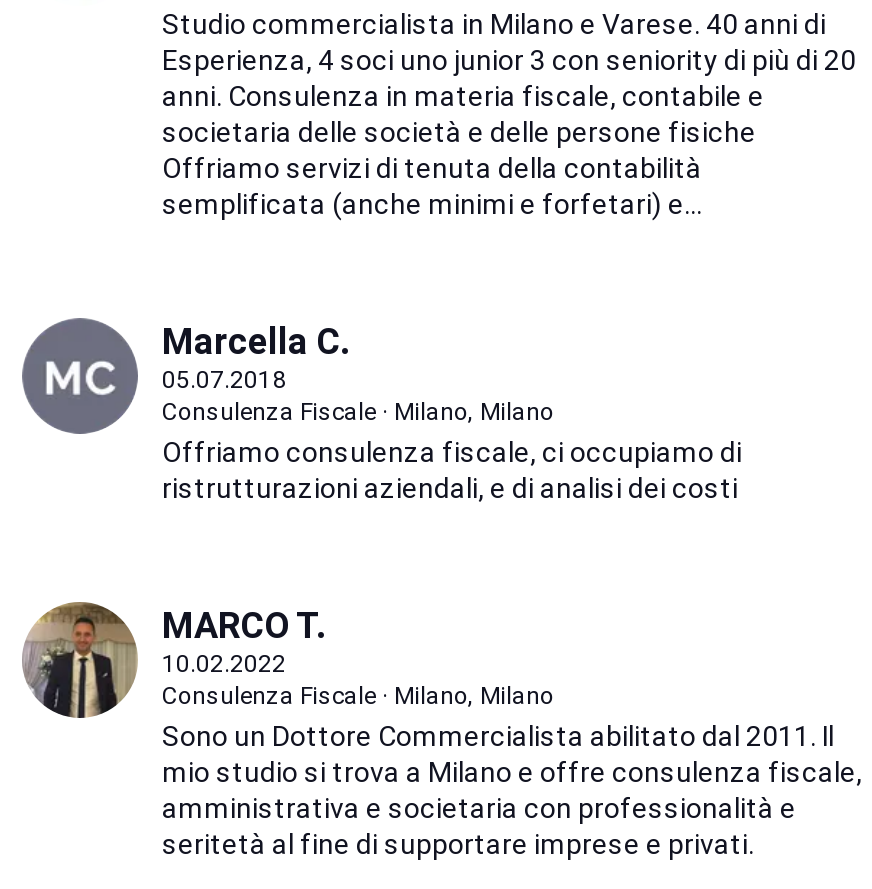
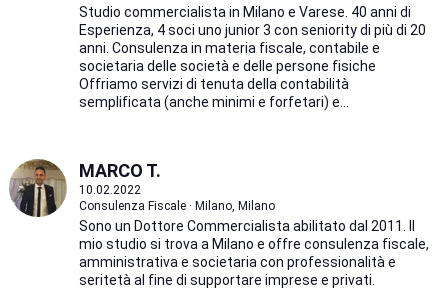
[24,318,742,504] [image] | Marcella C. | 05.07.2018 | Consulenza Fiscale · Milano, Milano | Offriamo consulenza fiscale, ci occupiamo di | ristrutturazioni aziendali, e di analisi dei costi -> none

